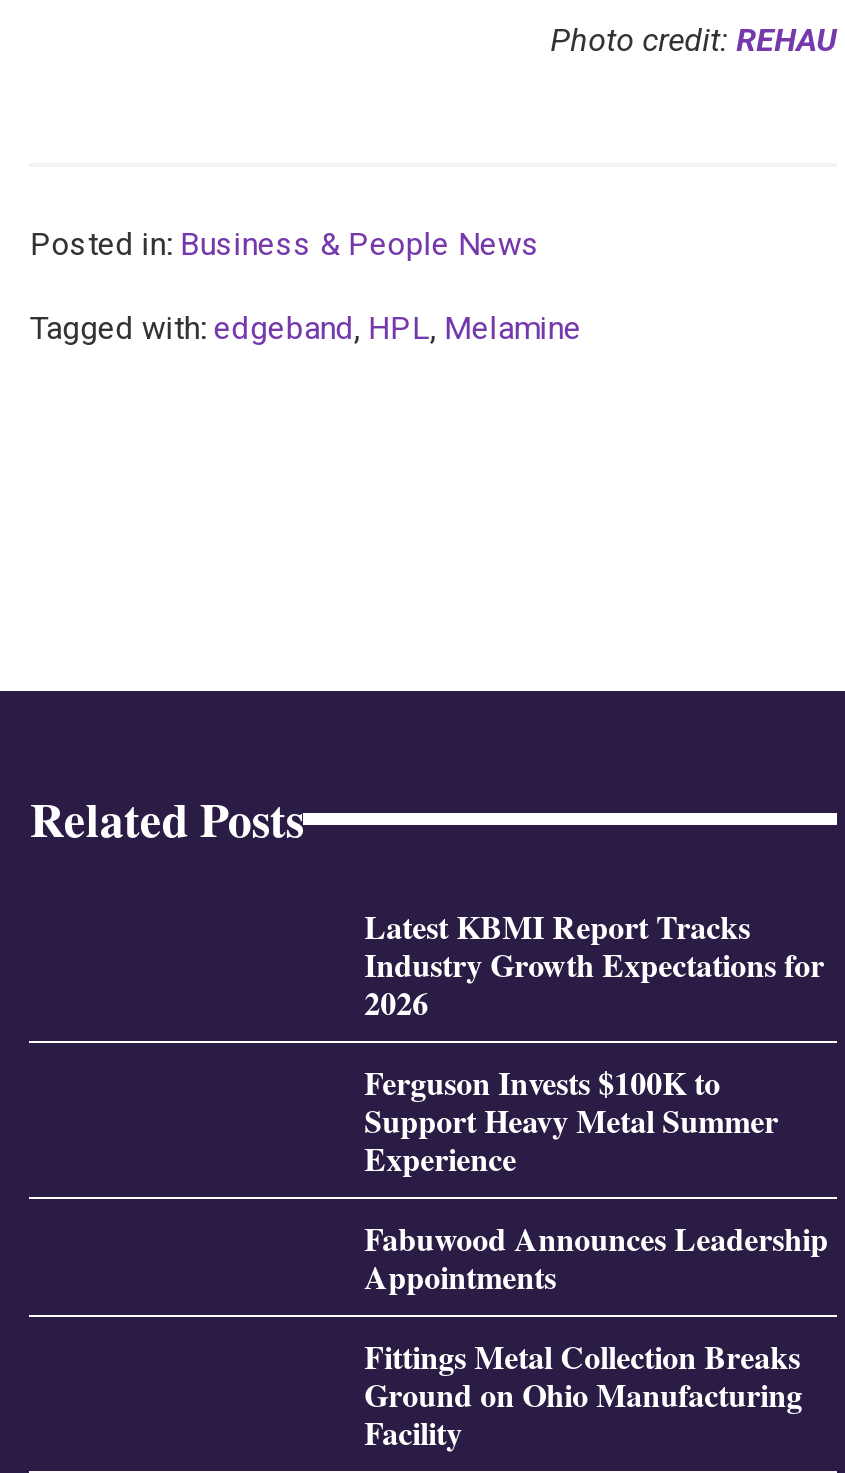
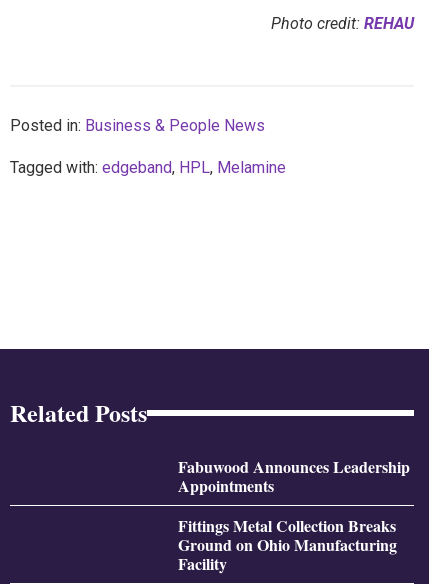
[364,904,824,1182] Latest KBMI Report Tracks | Industry Growth Expectations for | 2026 | Ferguson Invests $100K to | Support Heavy Metal Summer | Experience -> none

